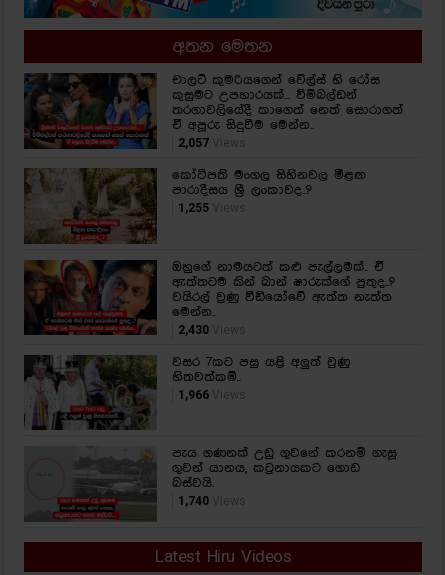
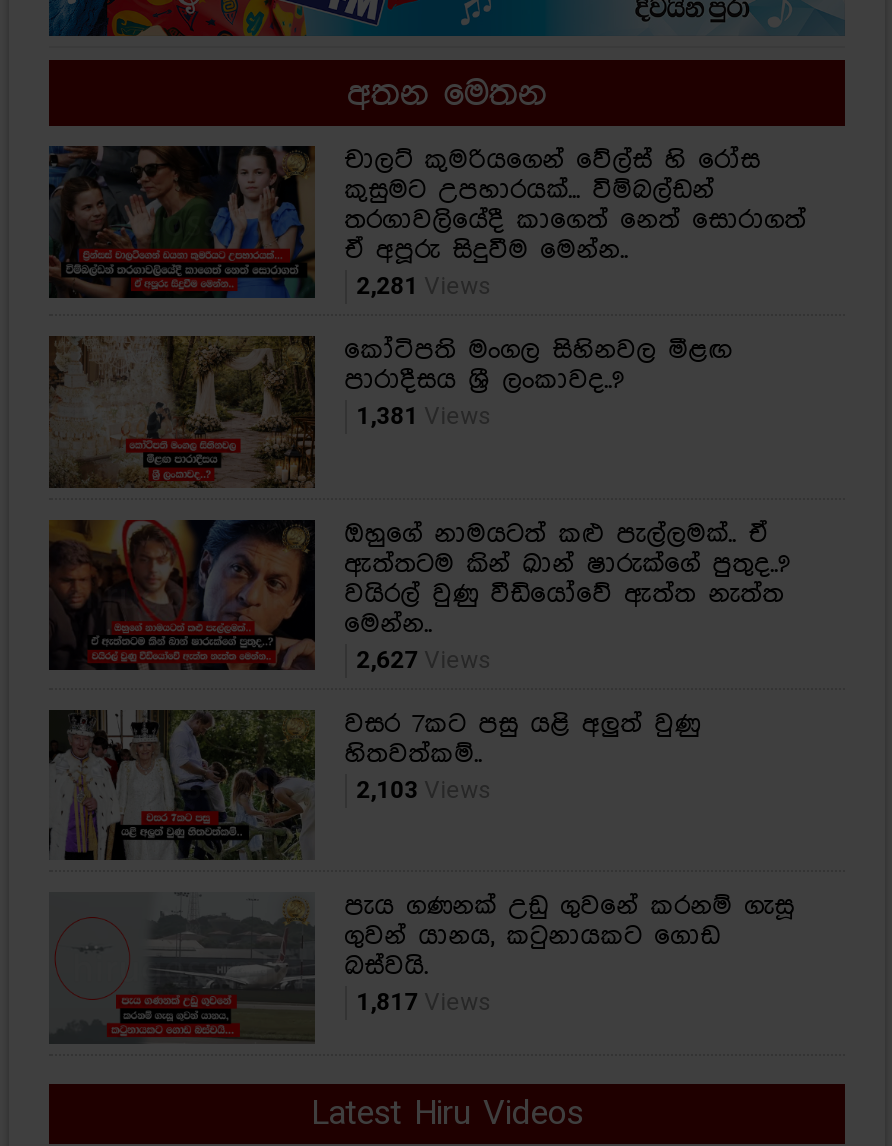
[178,136,246,150] 2,057 Views -> [356,271,492,299] 2,281 Views
[178,201,246,215] 1,255 Views -> [356,401,492,429] 1,381 Views
[178,322,246,336] 2,430 Views -> [356,645,492,673] 2,627 Views
[178,387,246,401] 1,966 Views -> [356,775,492,803] 2,103 Views
[178,494,246,508] 1,740 Views -> [356,989,492,1017] 1,817 Views

